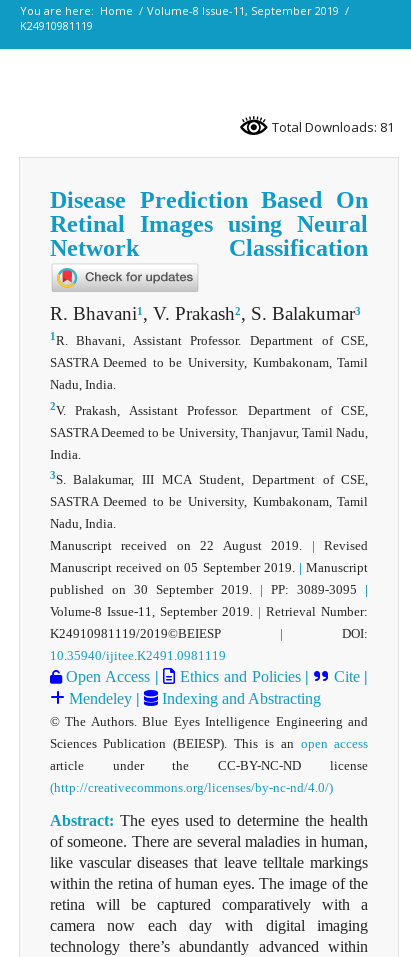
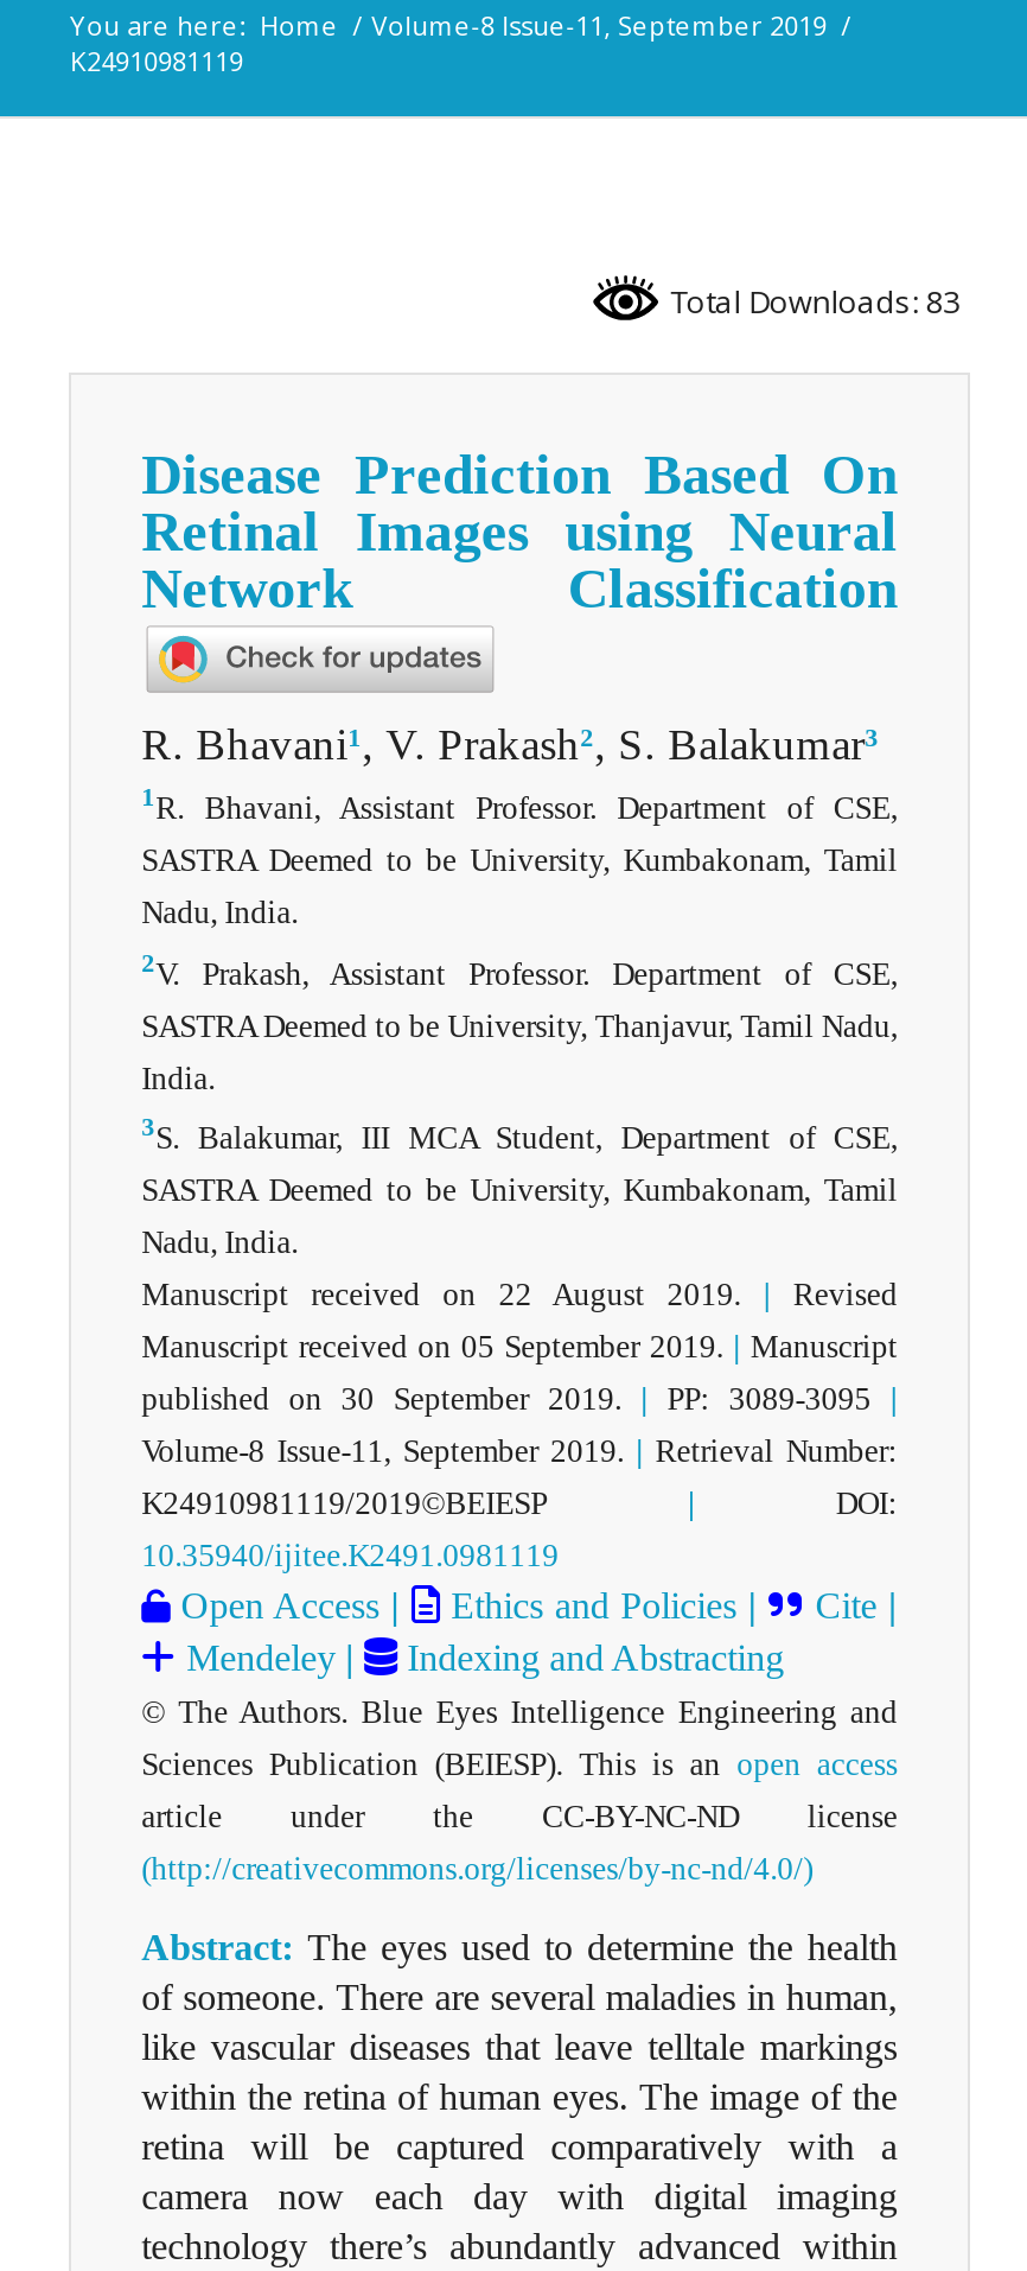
[269,118,394,136] Total Downloads: 81 -> [663,280,959,322] Total Downloads: 83

